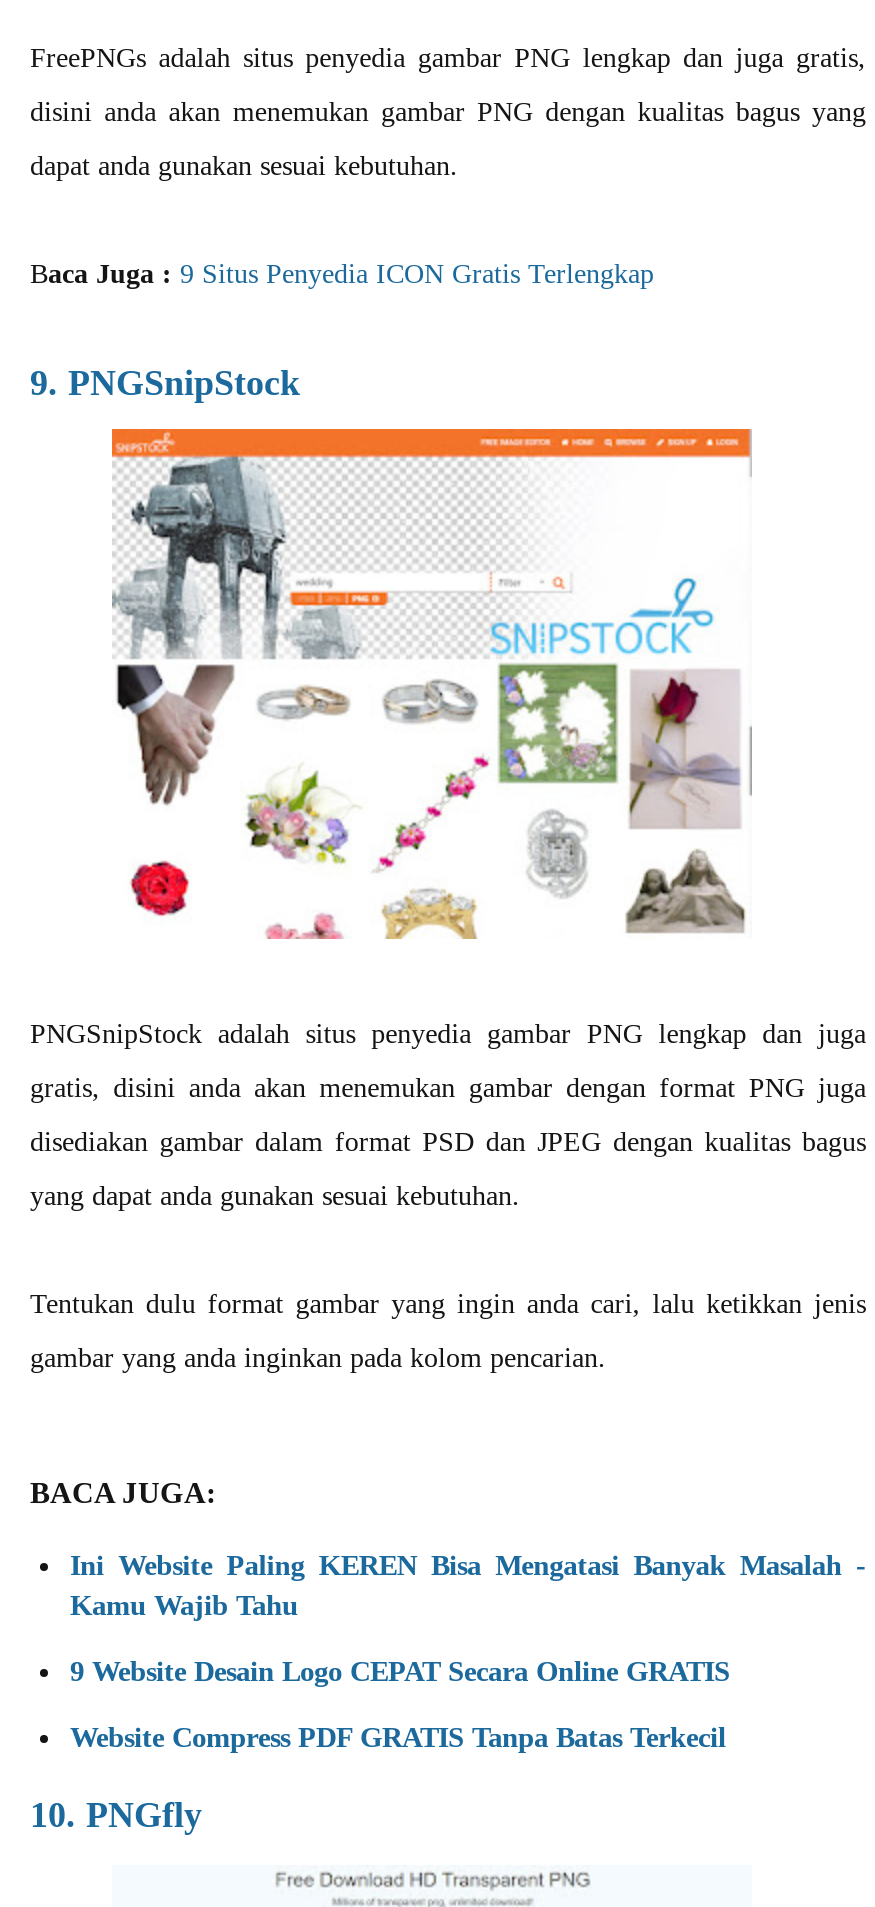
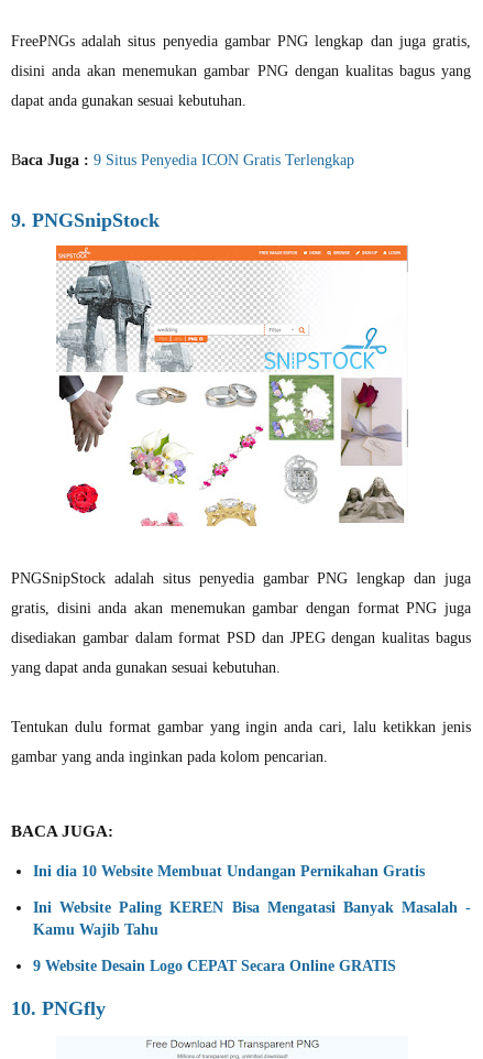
none -> [33,862,425,880] Ini dia 10 Website Membuat Undangan Pernikahan Gratis
moved [70,1549,866,1687] -> [33,898,471,974]: Ini Website Paling KEREN Bisa Mengatasi Banyak Masalah - | Kamu Wajib Tahu | 9 Website Desain Logo CEPAT Secara Online GRATIS
[70,1721,726,1753] Website Compress PDF GRATIS Tanpa Batas Terkecil -> none

